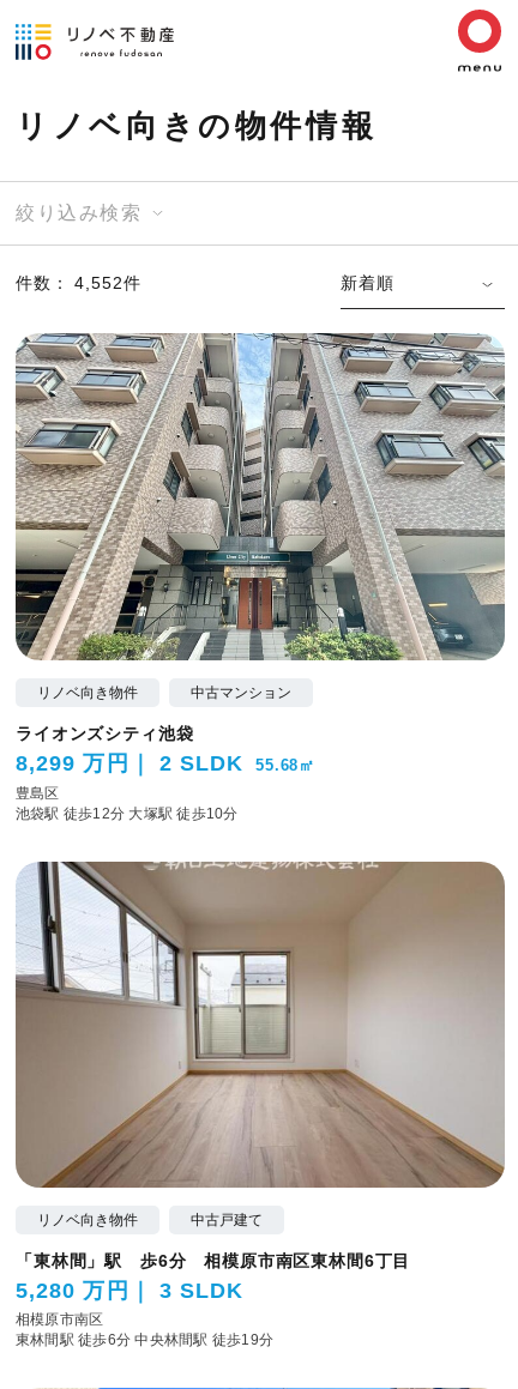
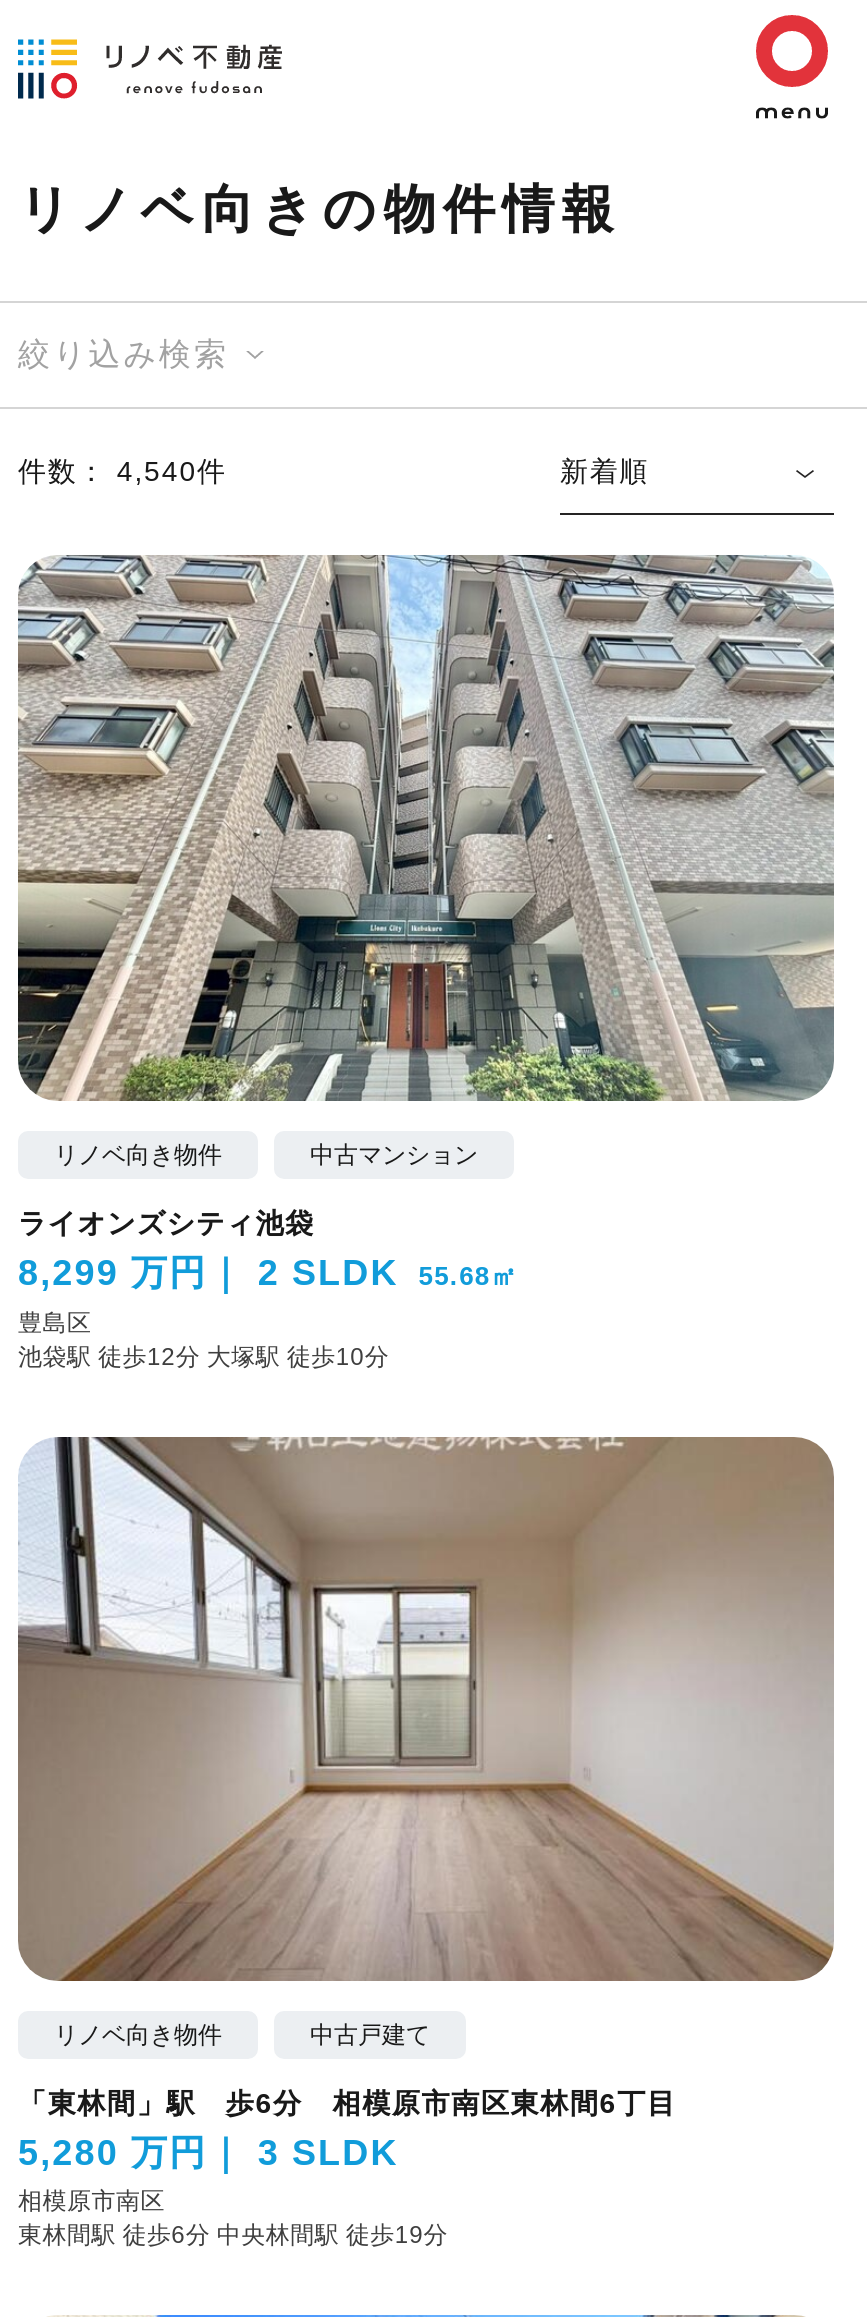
[16,273,141,292] 件数： 4,552件 -> [18,455,227,487] 件数： 4,540件

